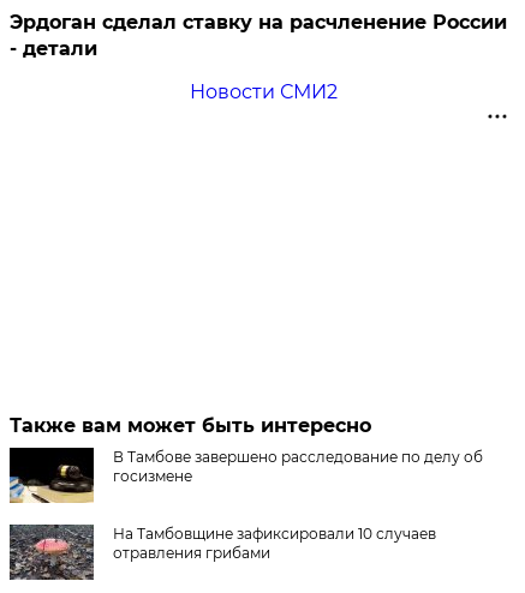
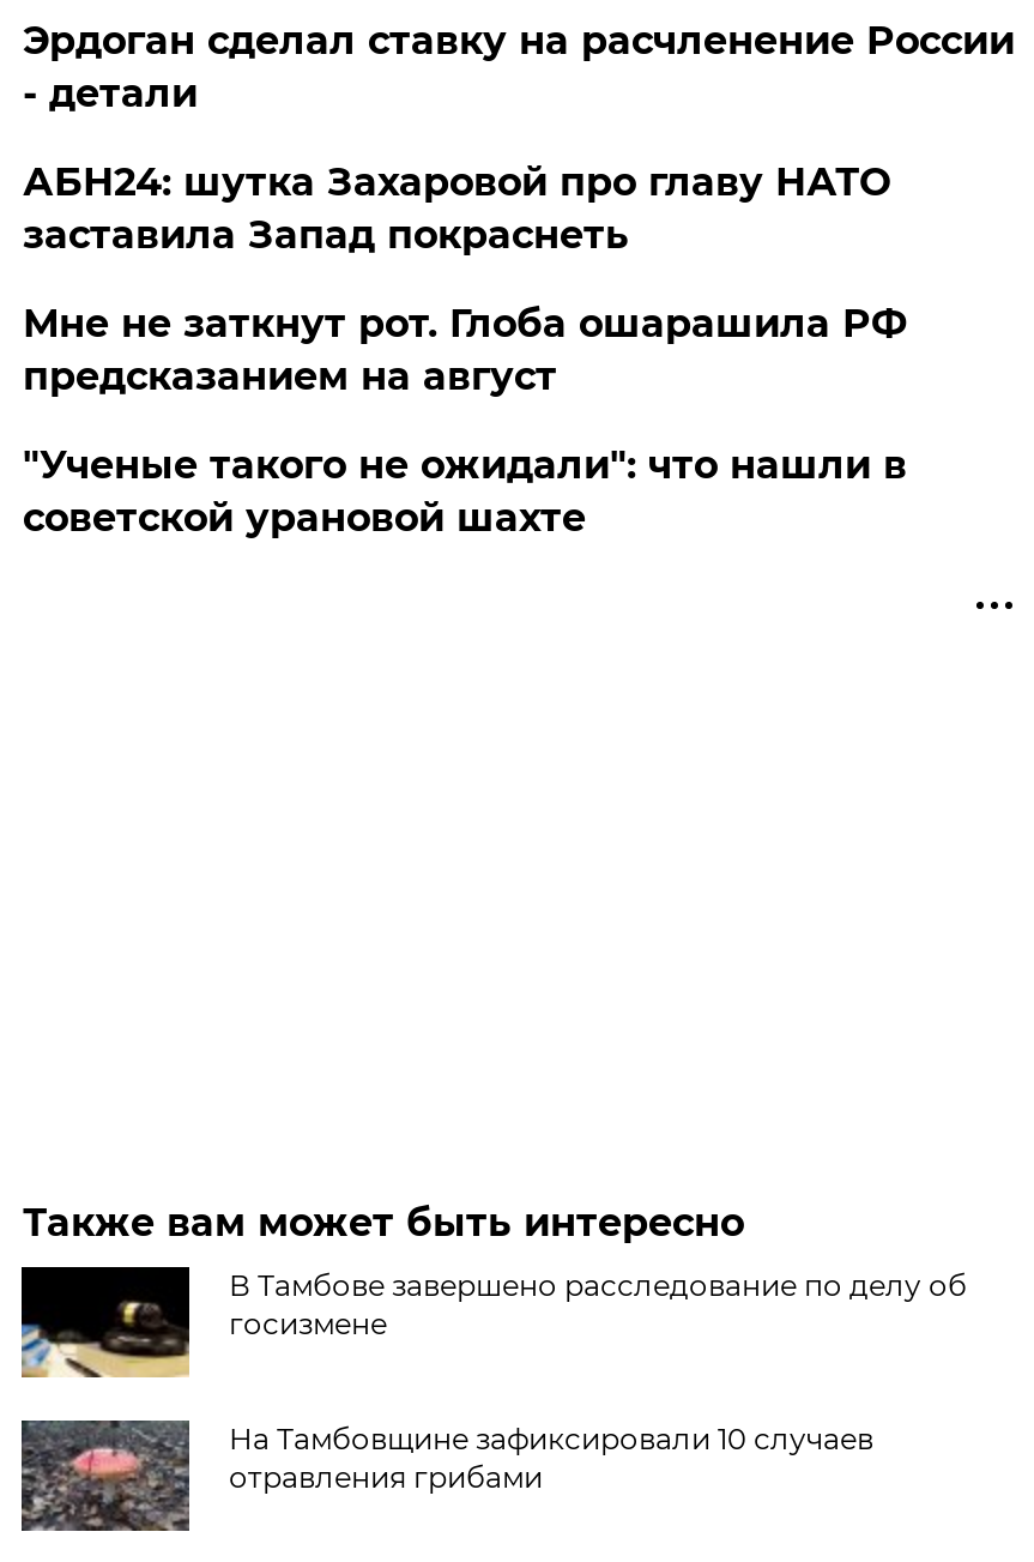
[189,80,337,103] Новости СМИ2 -> [23,159,907,541] АБН24: шутка Захаровой про главу НАТО | заставила Запад покраснеть | Мне не заткнут рот. Глоба ошарашила РФ | предсказанием на август | "Ученые такого не ожидали": что нашли в | советской урановой шахте

